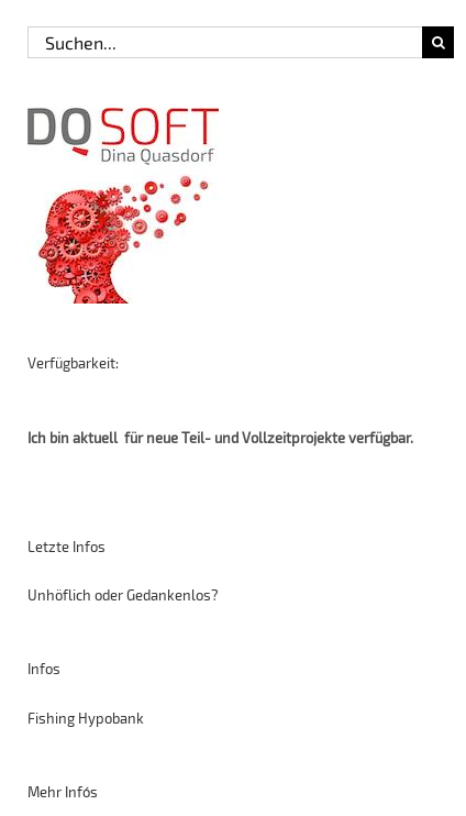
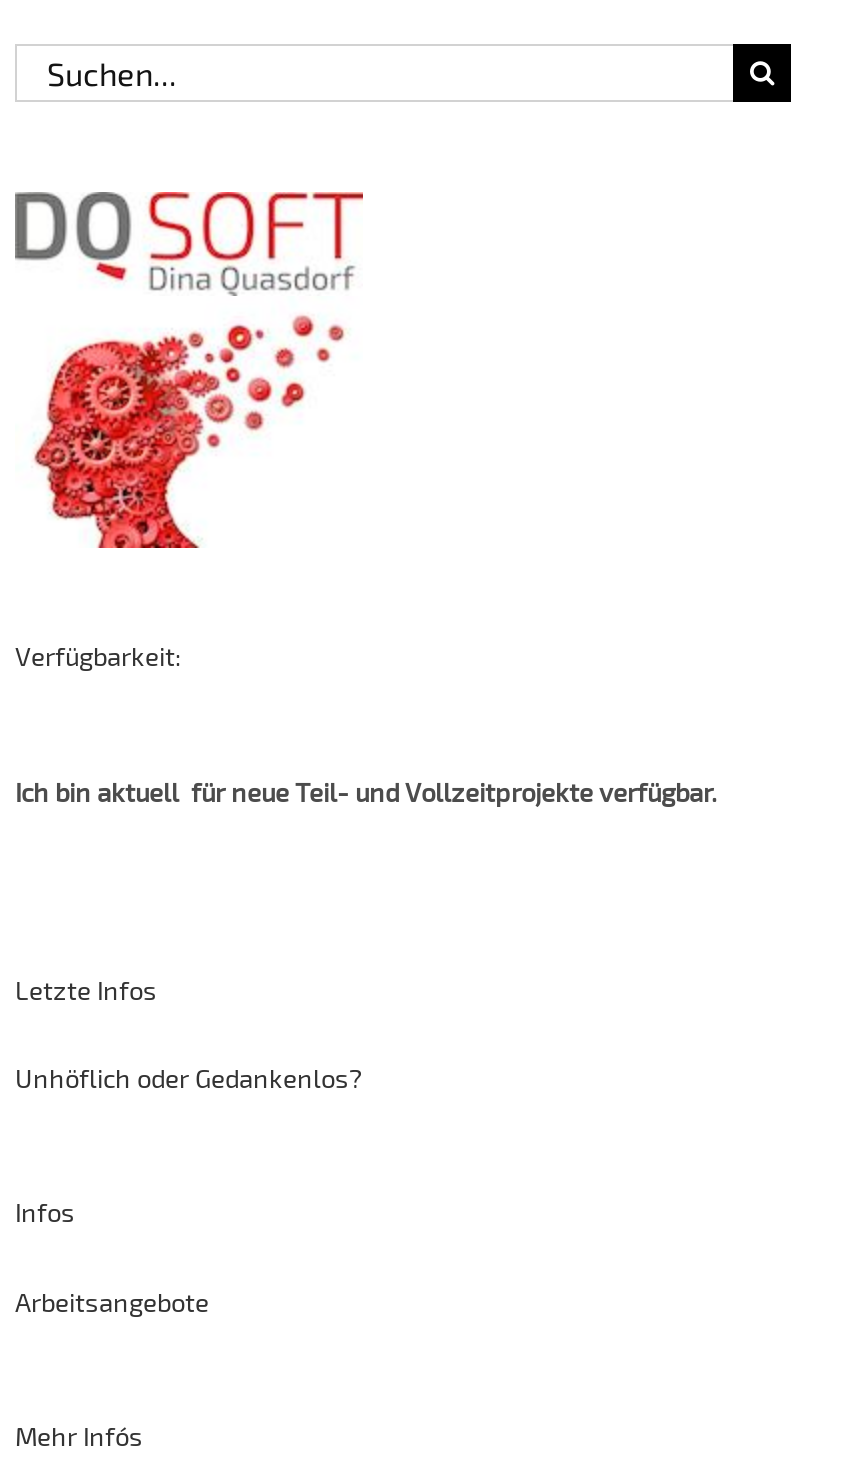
[27,709,144,727] Fishing Hypobank -> [15,1285,209,1317] Arbeitsangebote

